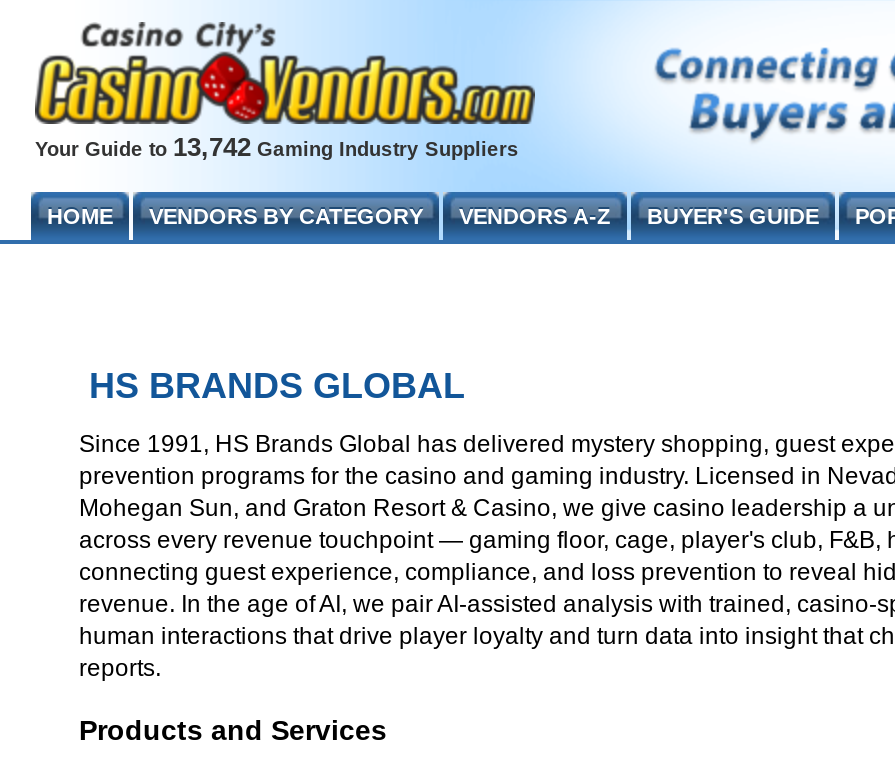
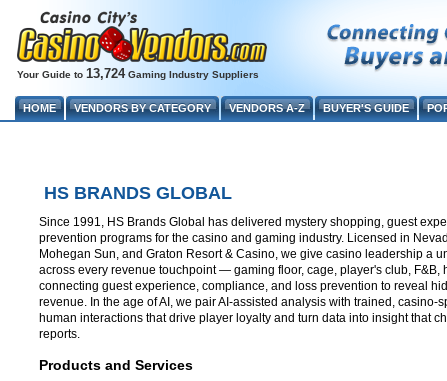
[35,132,519,162] Your Guide to 13,742 Gaming Industry Suppliers -> [17,66,259,81] Your Guide to 13,724 Gaming Industry Suppliers

